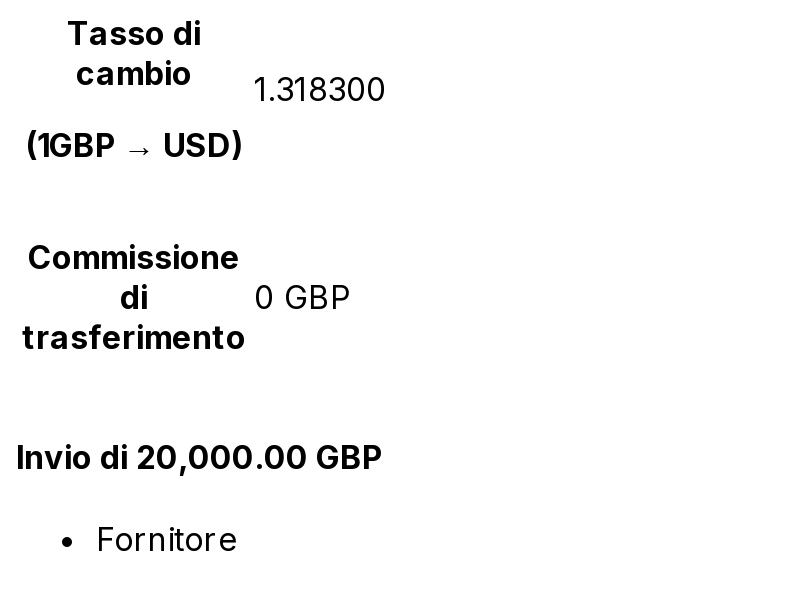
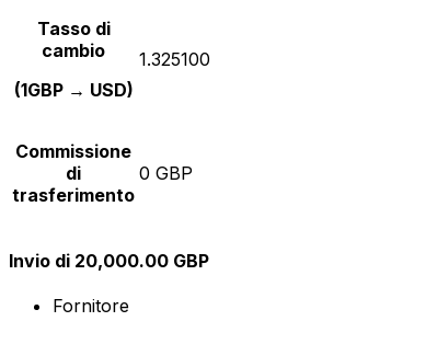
[76,52,386,108] cambio 1.318300 -> [42,39,210,70] cambio 1.325100

